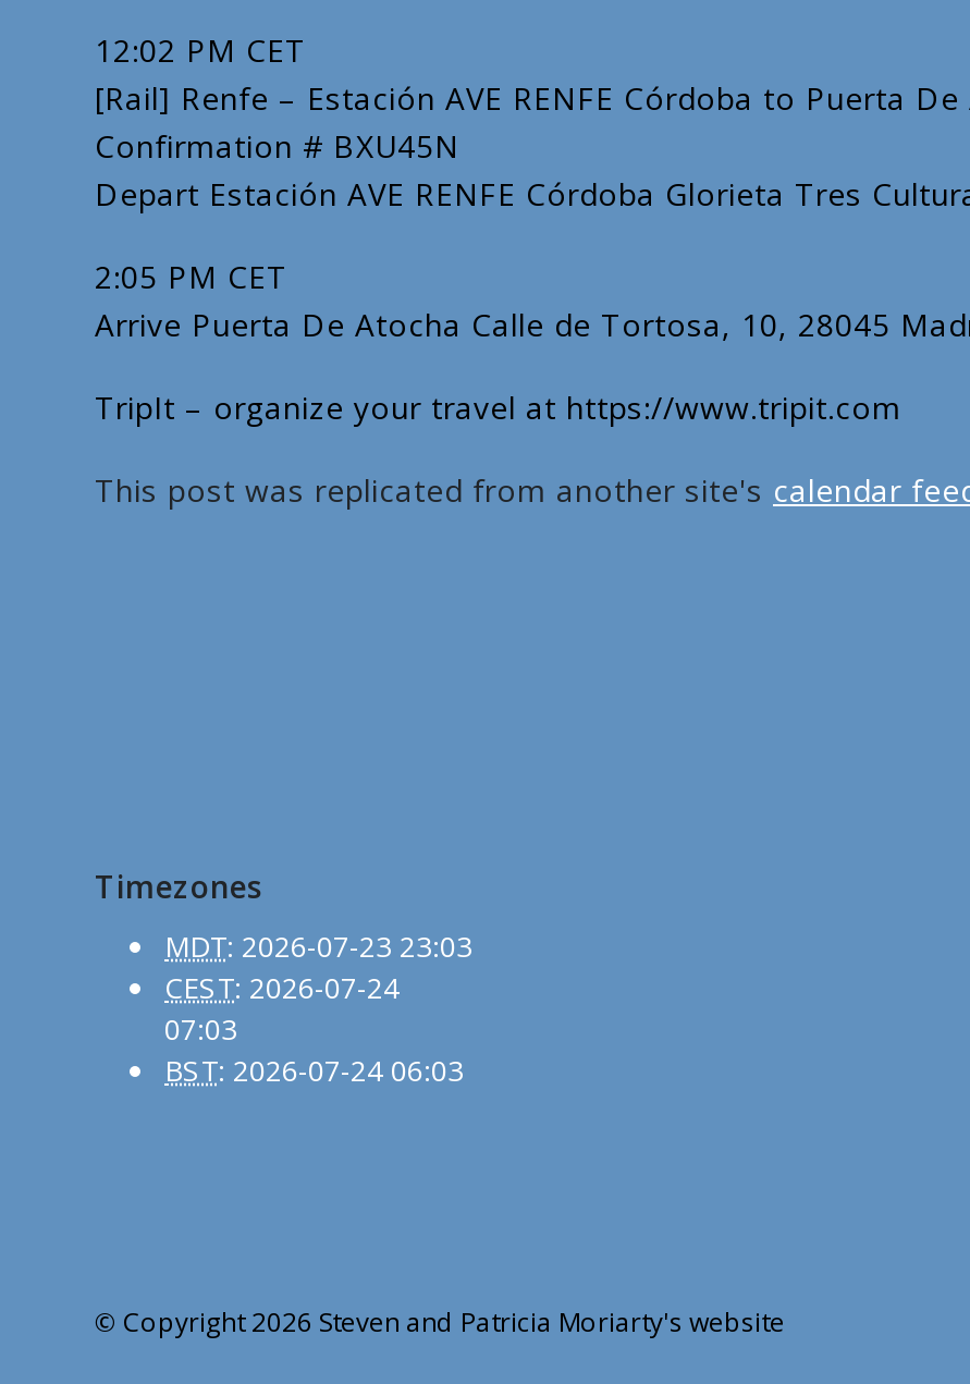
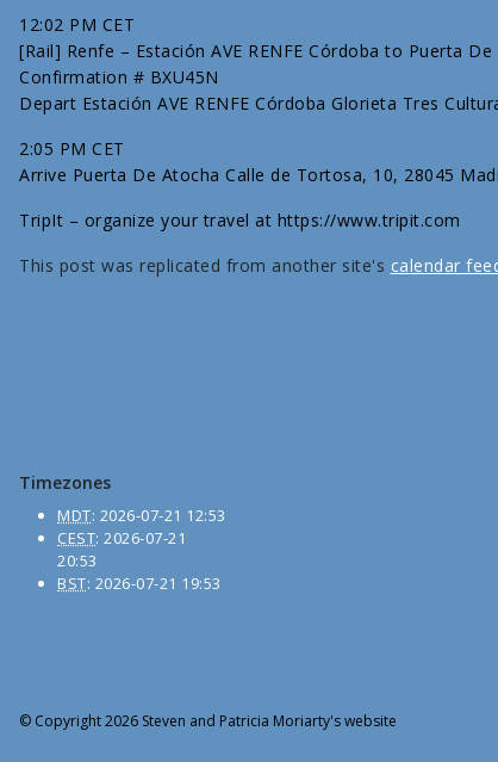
[164,927,472,966] MDT: 2026-07-23 23:03 -> [57,504,226,526] MDT: 2026-07-21 12:53
[164,968,400,1007] CEST: 2026-07-24 -> [57,527,186,549] CEST: 2026-07-21
[164,1009,237,1049] 07:03 -> [57,550,97,571] 20:53
[164,1051,464,1090] BST: 2026-07-24 06:03 -> [57,572,221,594] BST: 2026-07-21 19:53

